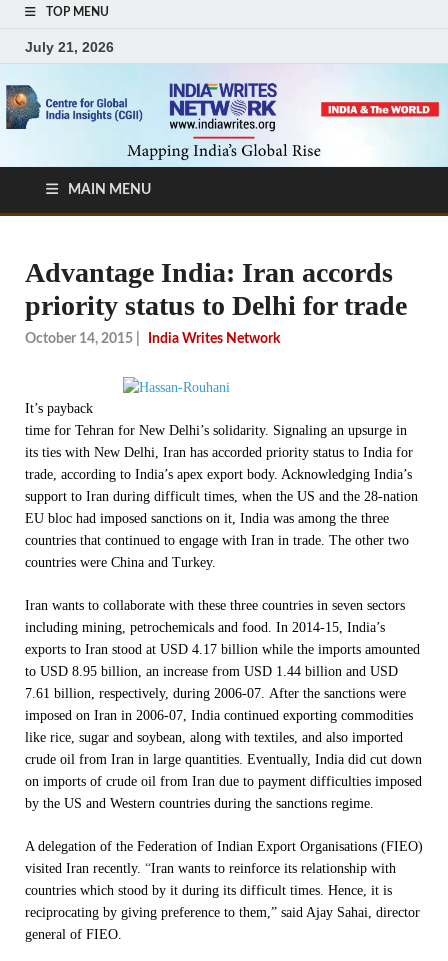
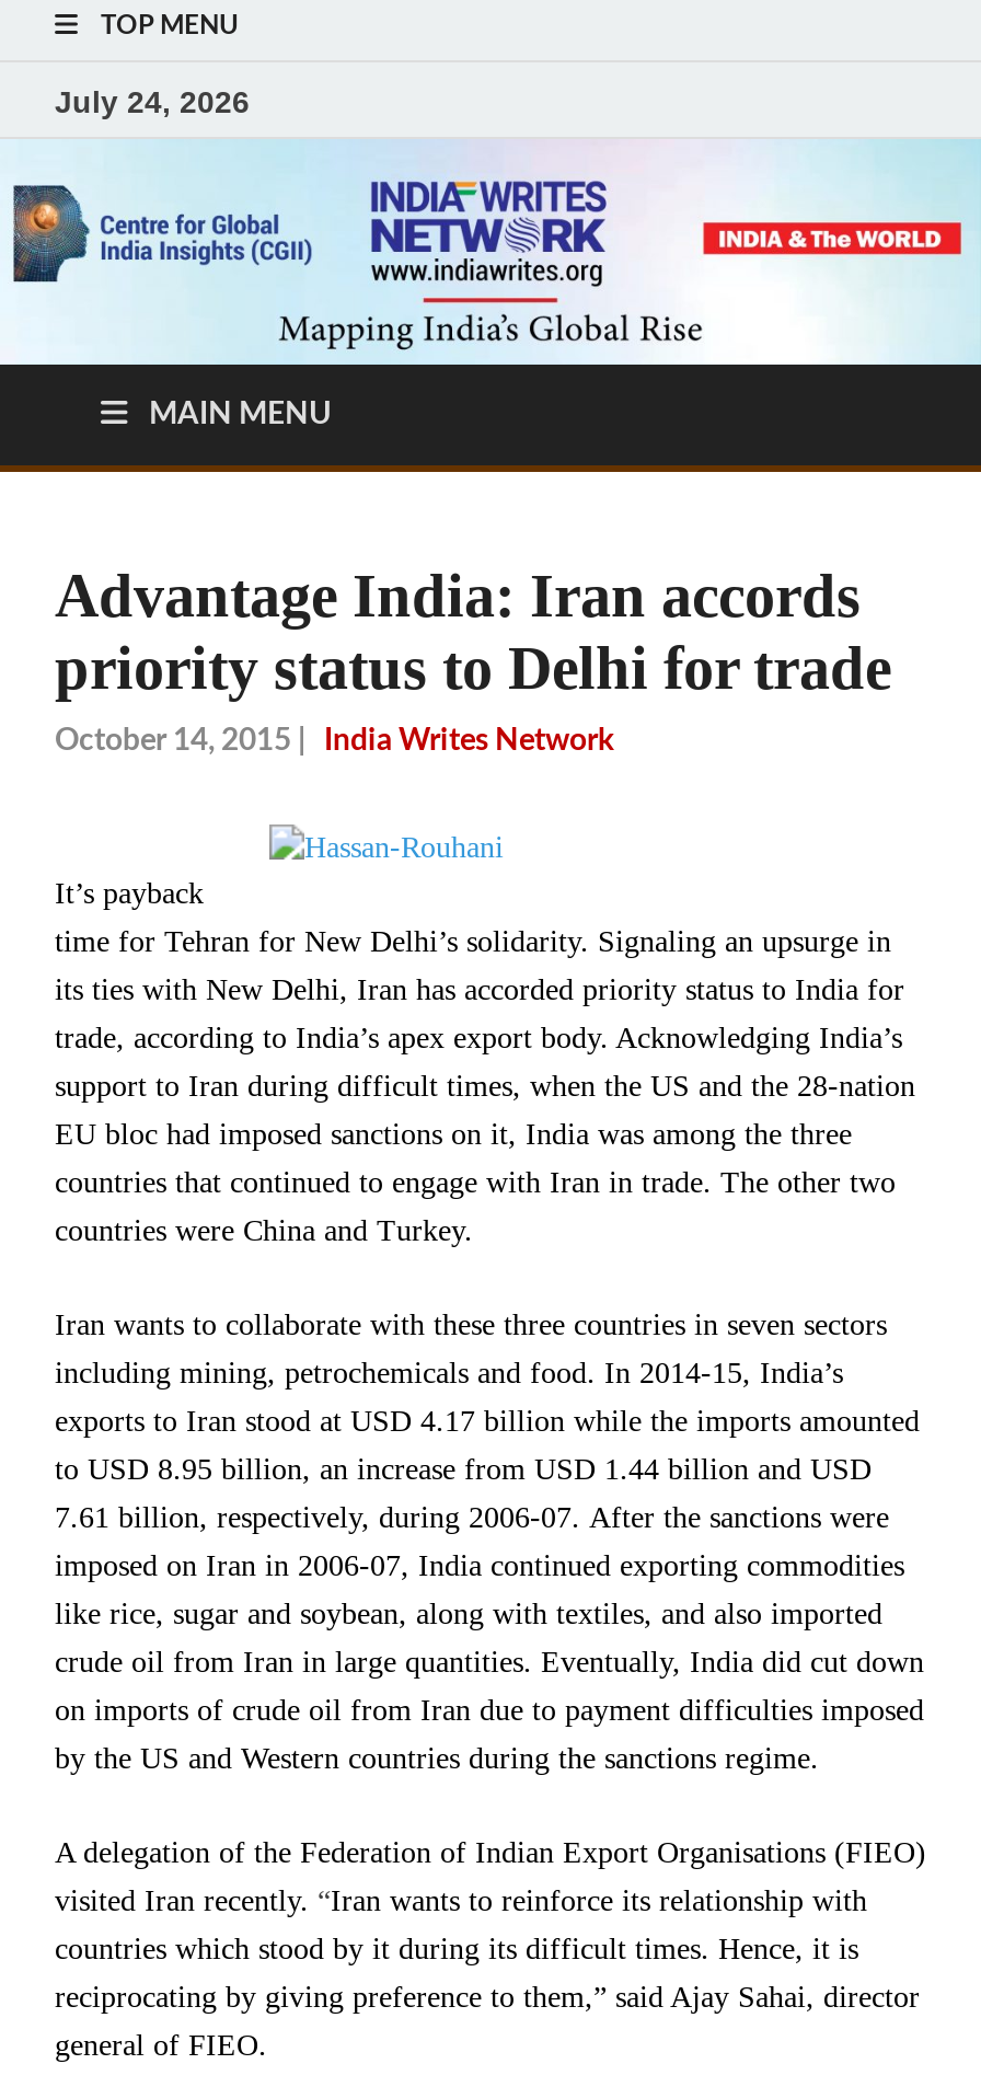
[25,38,114,54] July 21, 2026 -> [55,83,250,118] July 24, 2026

